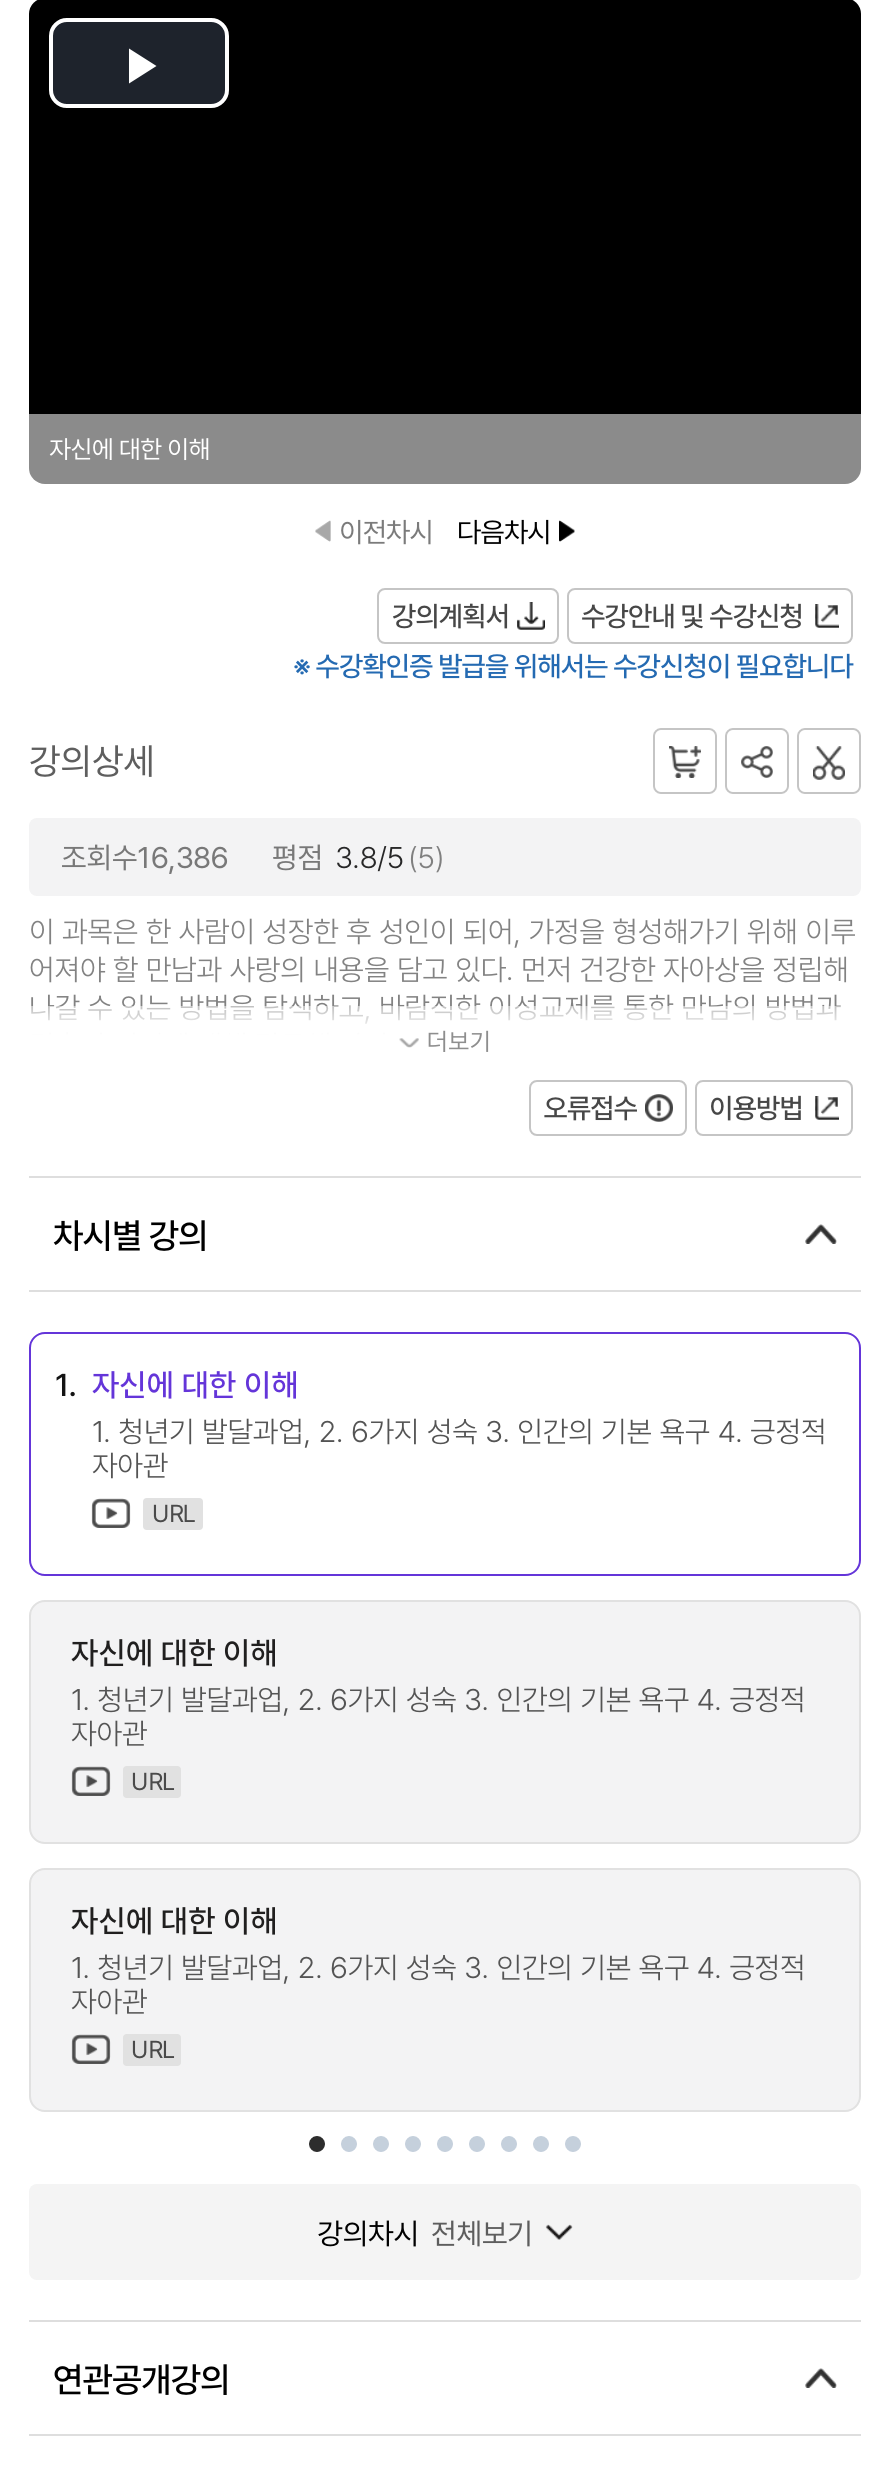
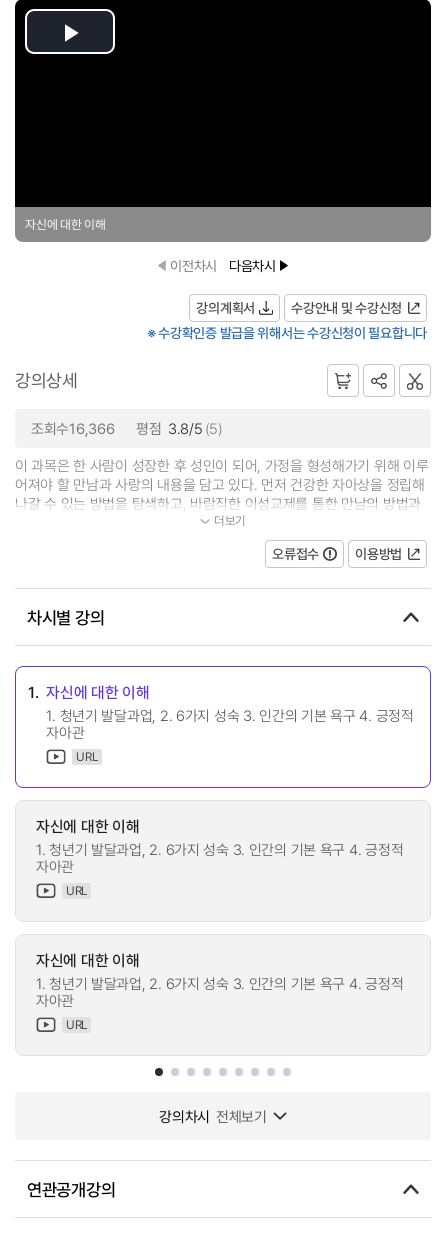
[61,836,444,876] 조회수16,386 평점 3.8/5 (5) -> [31,418,223,438] 조회수16,366 평점 3.8/5 (5)

